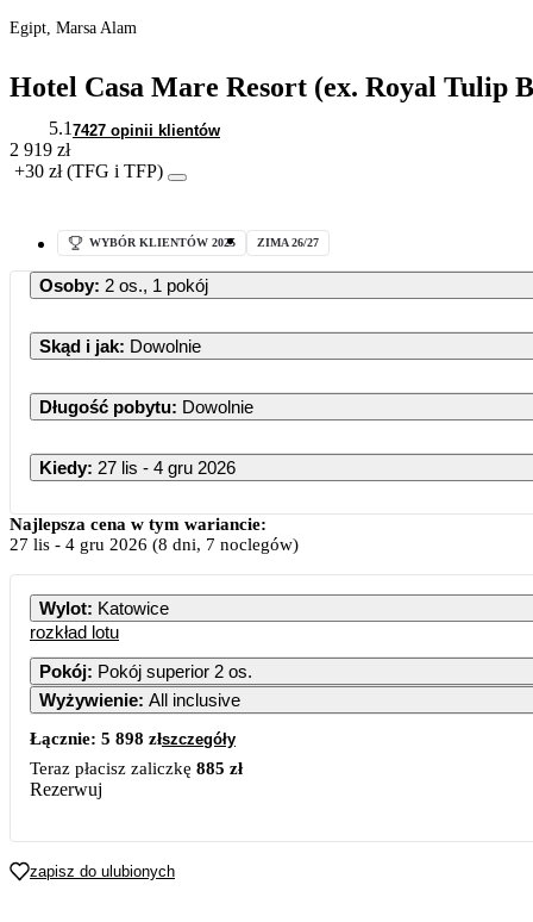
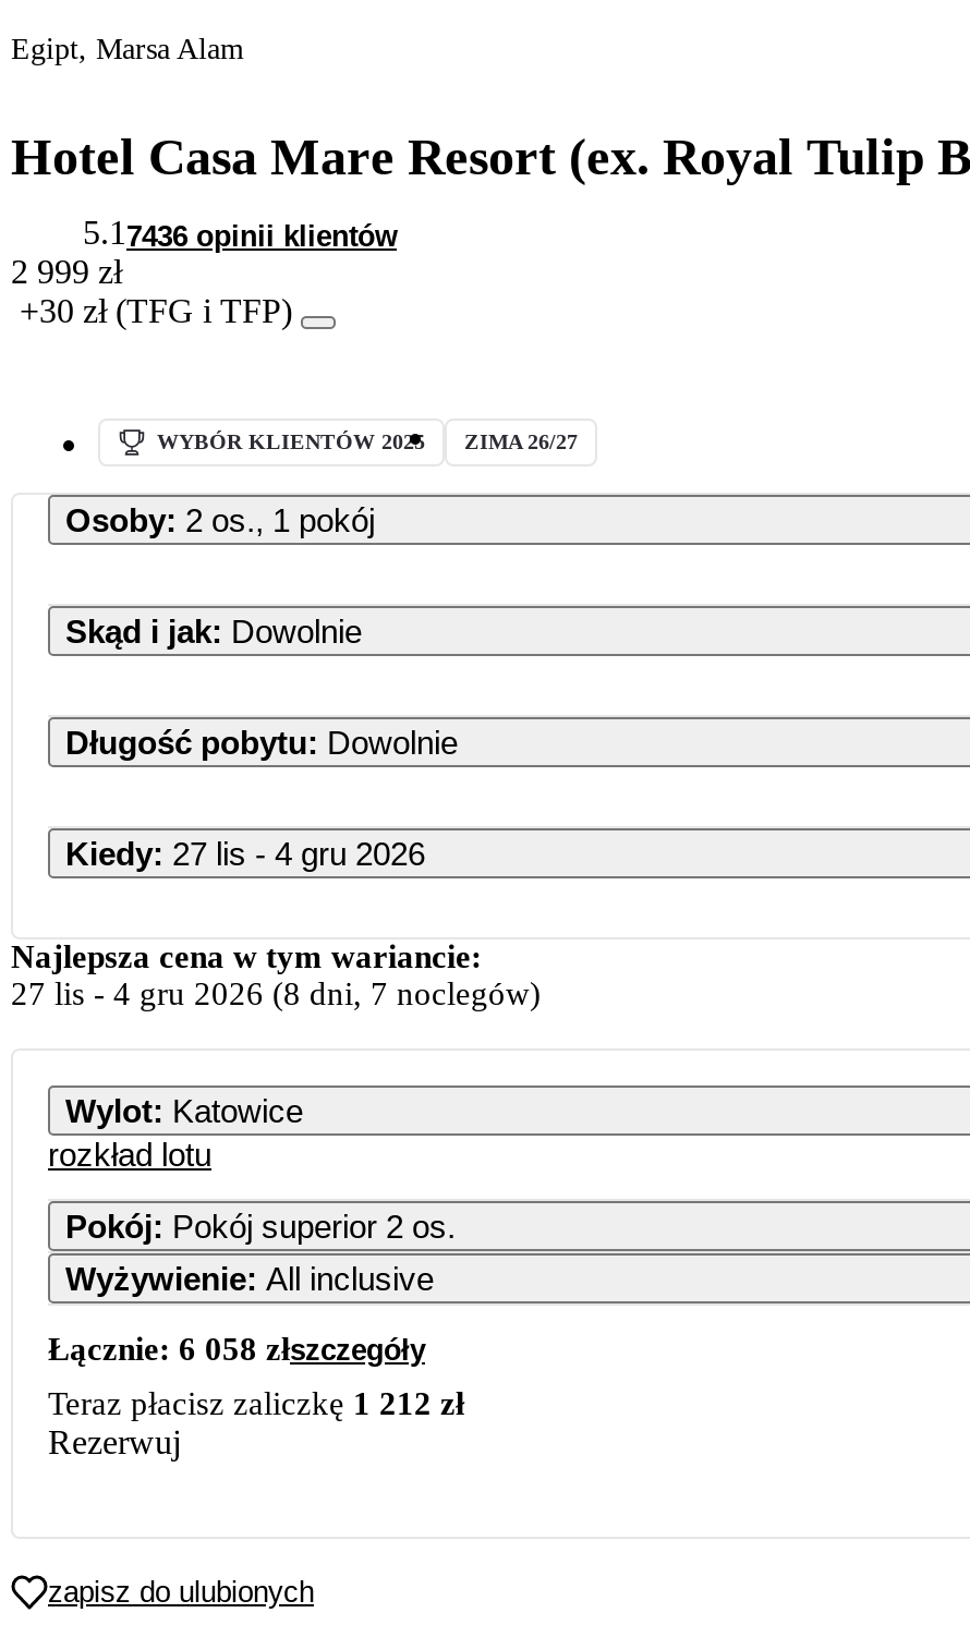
[49,117,220,139] 5.1 7427 opinii klientów -> [83,213,397,252] 5.1 7436 opinii klientów
[10,139,70,159] 2 919 zł -> [11,252,122,289] 2 999 zł
[30,728,236,747] Łącznie: 5 898 złszczegóły -> [48,1331,425,1366] Łącznie: 6 058 złszczegóły
[30,758,243,777] Teraz płacisz zaliczkę 885 zł -> [48,1385,464,1420] Teraz płacisz zaliczkę 1 212 zł

